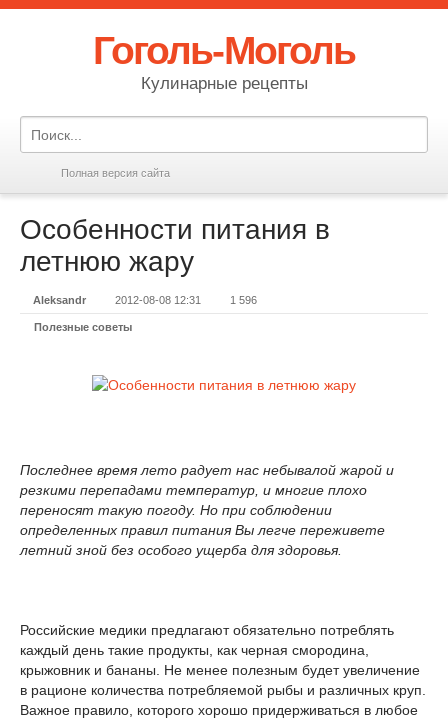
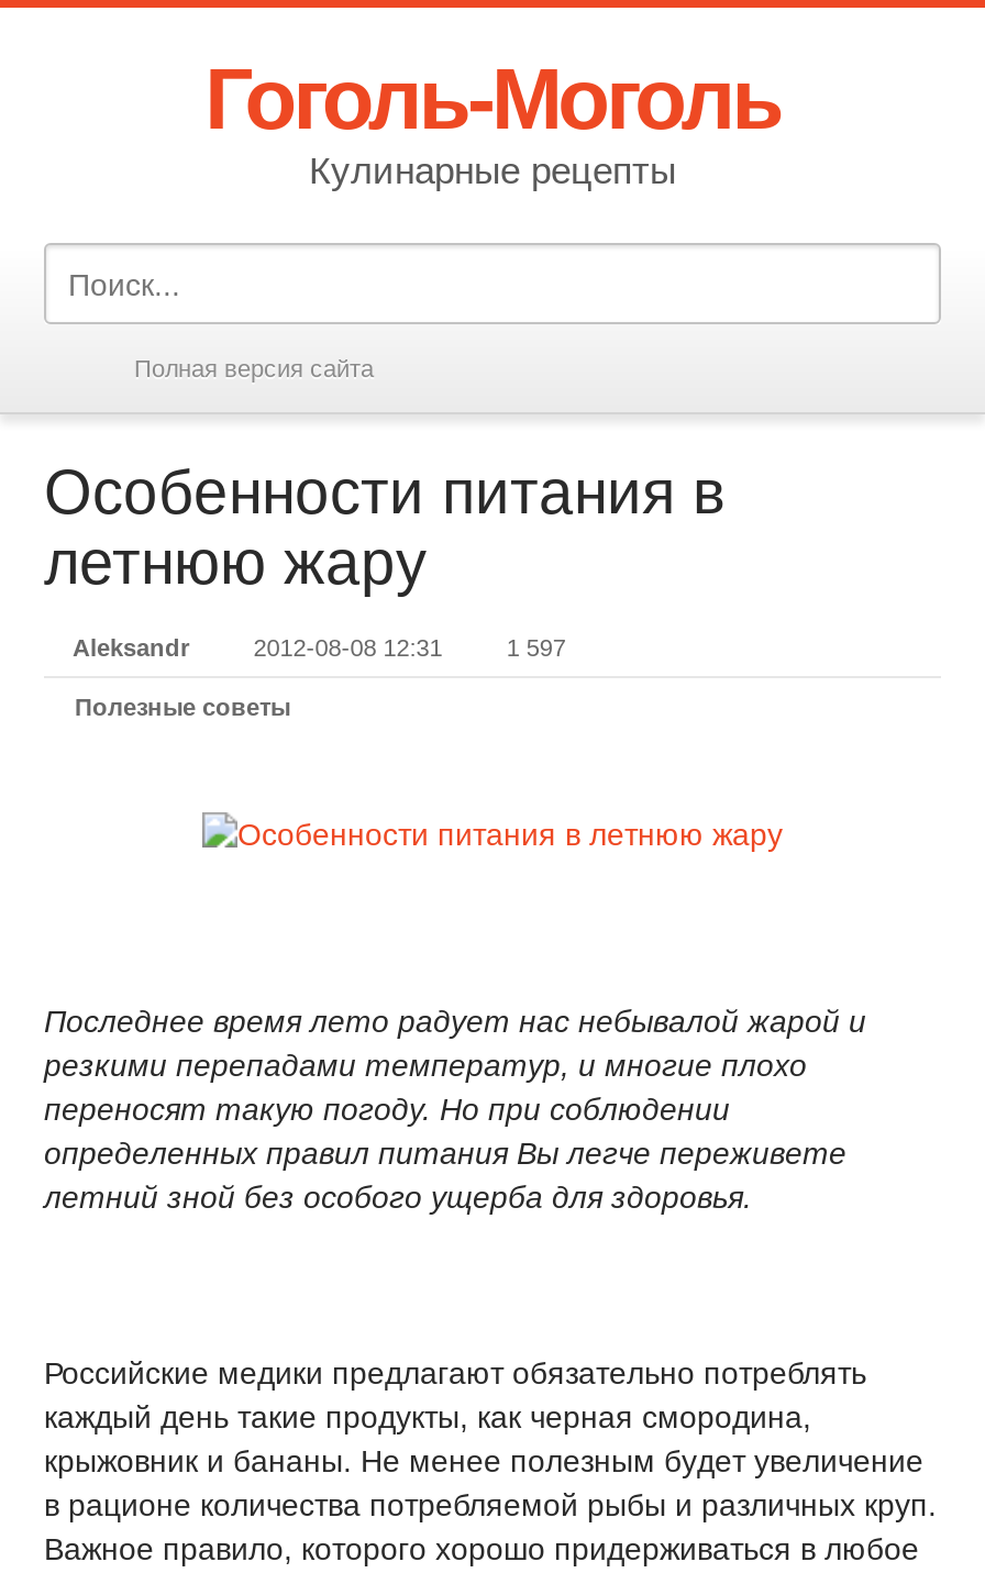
[230,294,257,306] 1 596 -> [507,634,566,661] 1 597

